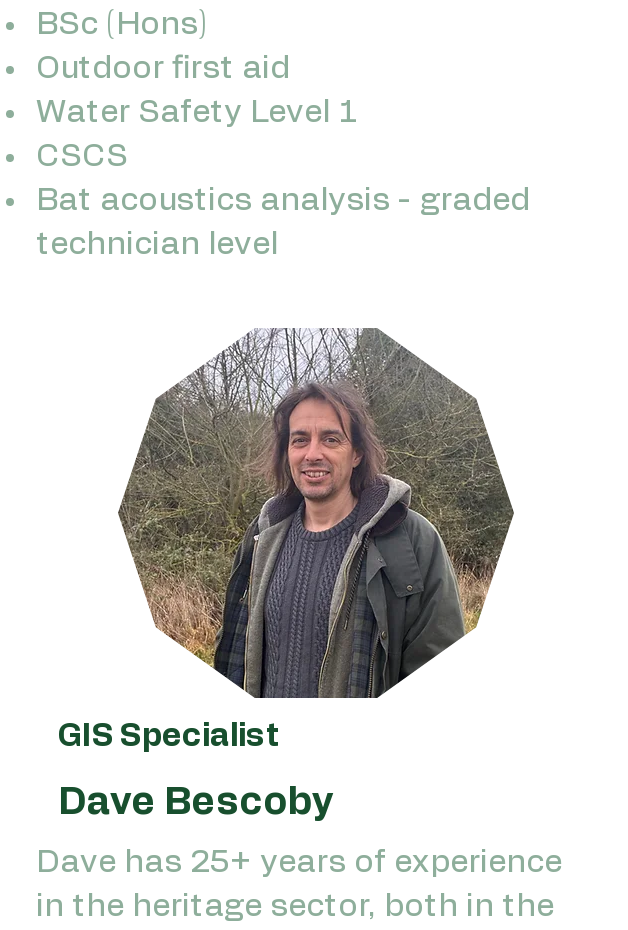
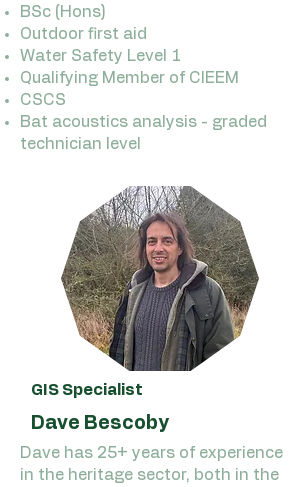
none -> [20,70,239,86] Qualifying Member of CIEEM

